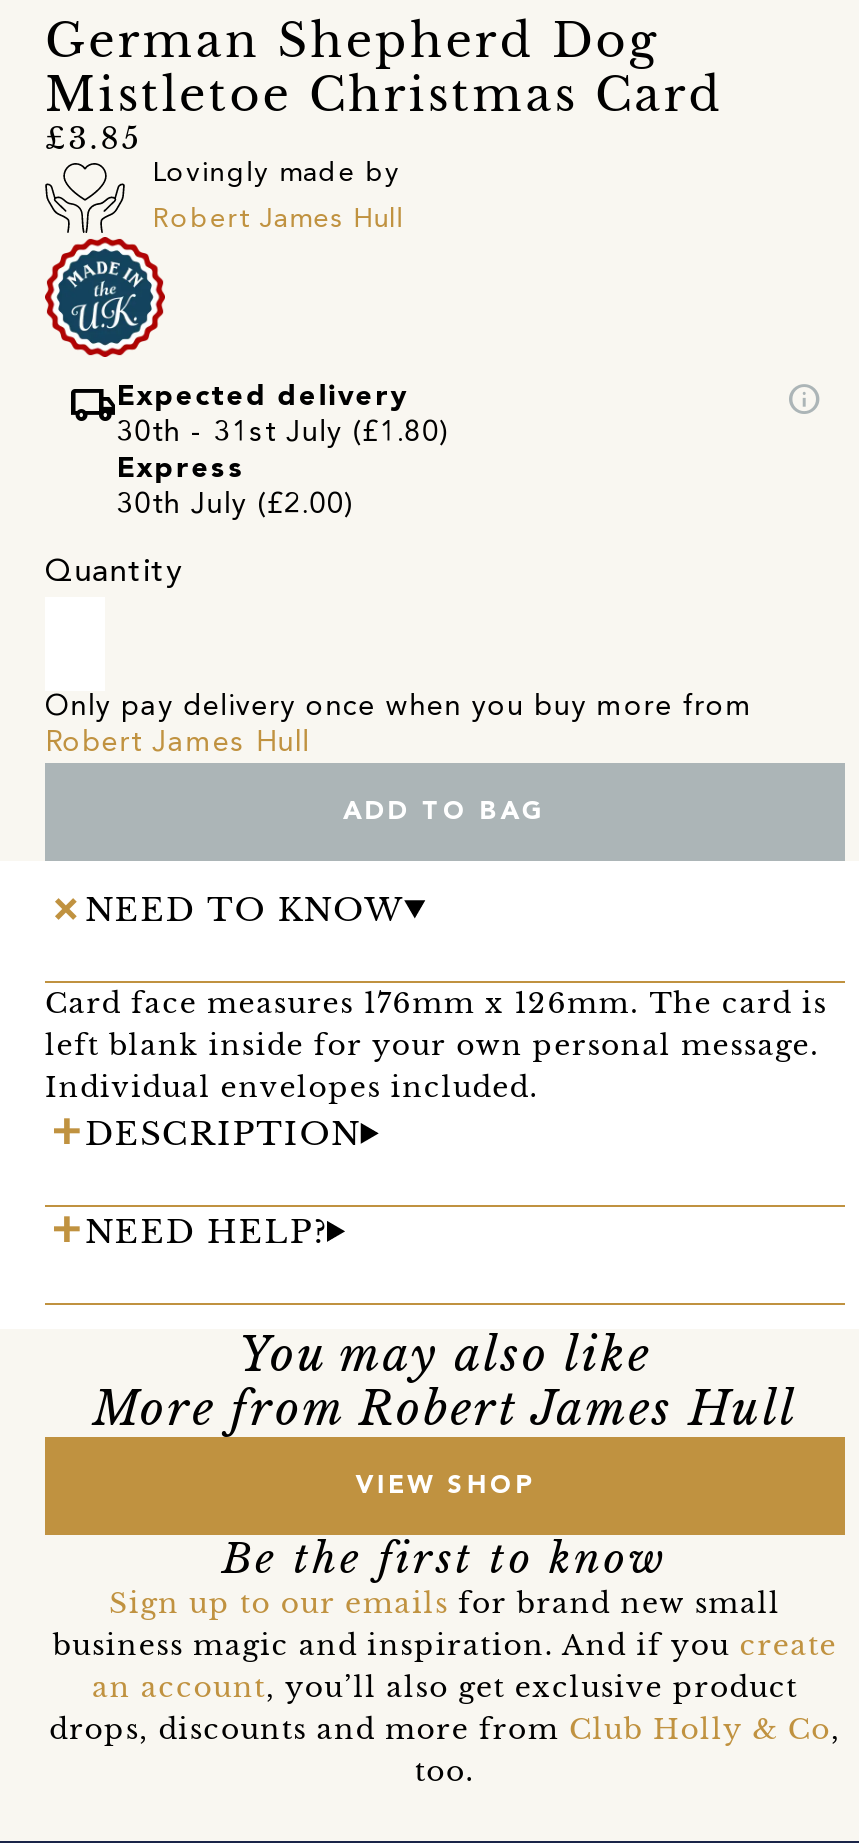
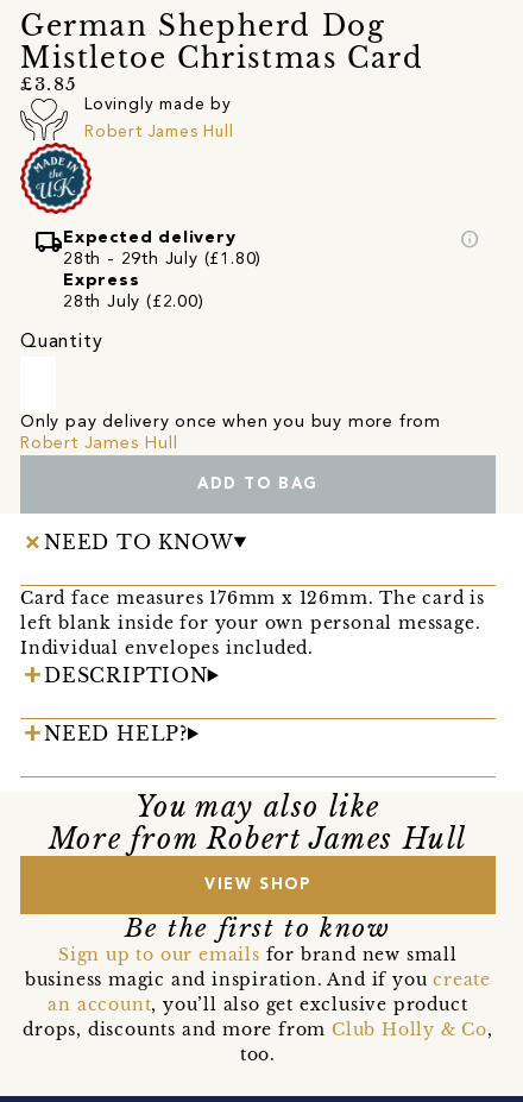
[117,419,449,449] 30th - 31st July (£1.80) -> [63,251,262,269] 28th - 29th July (£1.80)
[117,491,354,521] 30th July (£2.00) -> [63,294,204,312] 28th July (£2.00)

